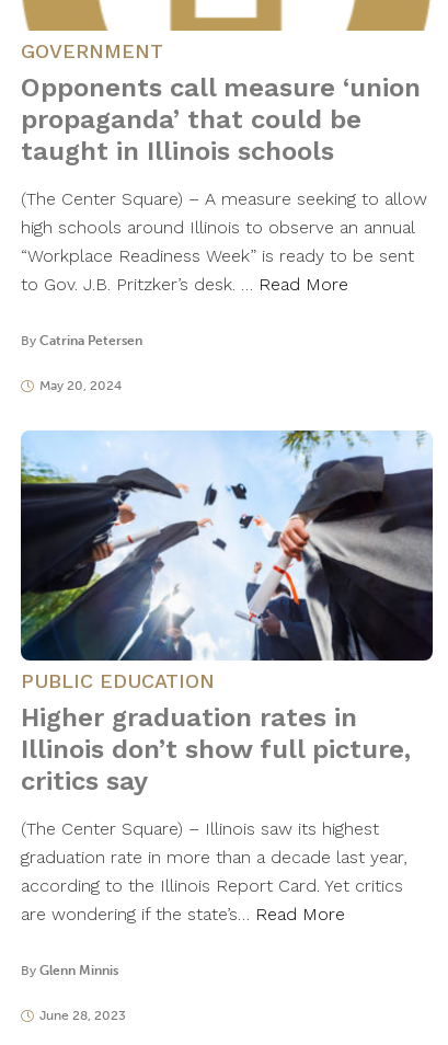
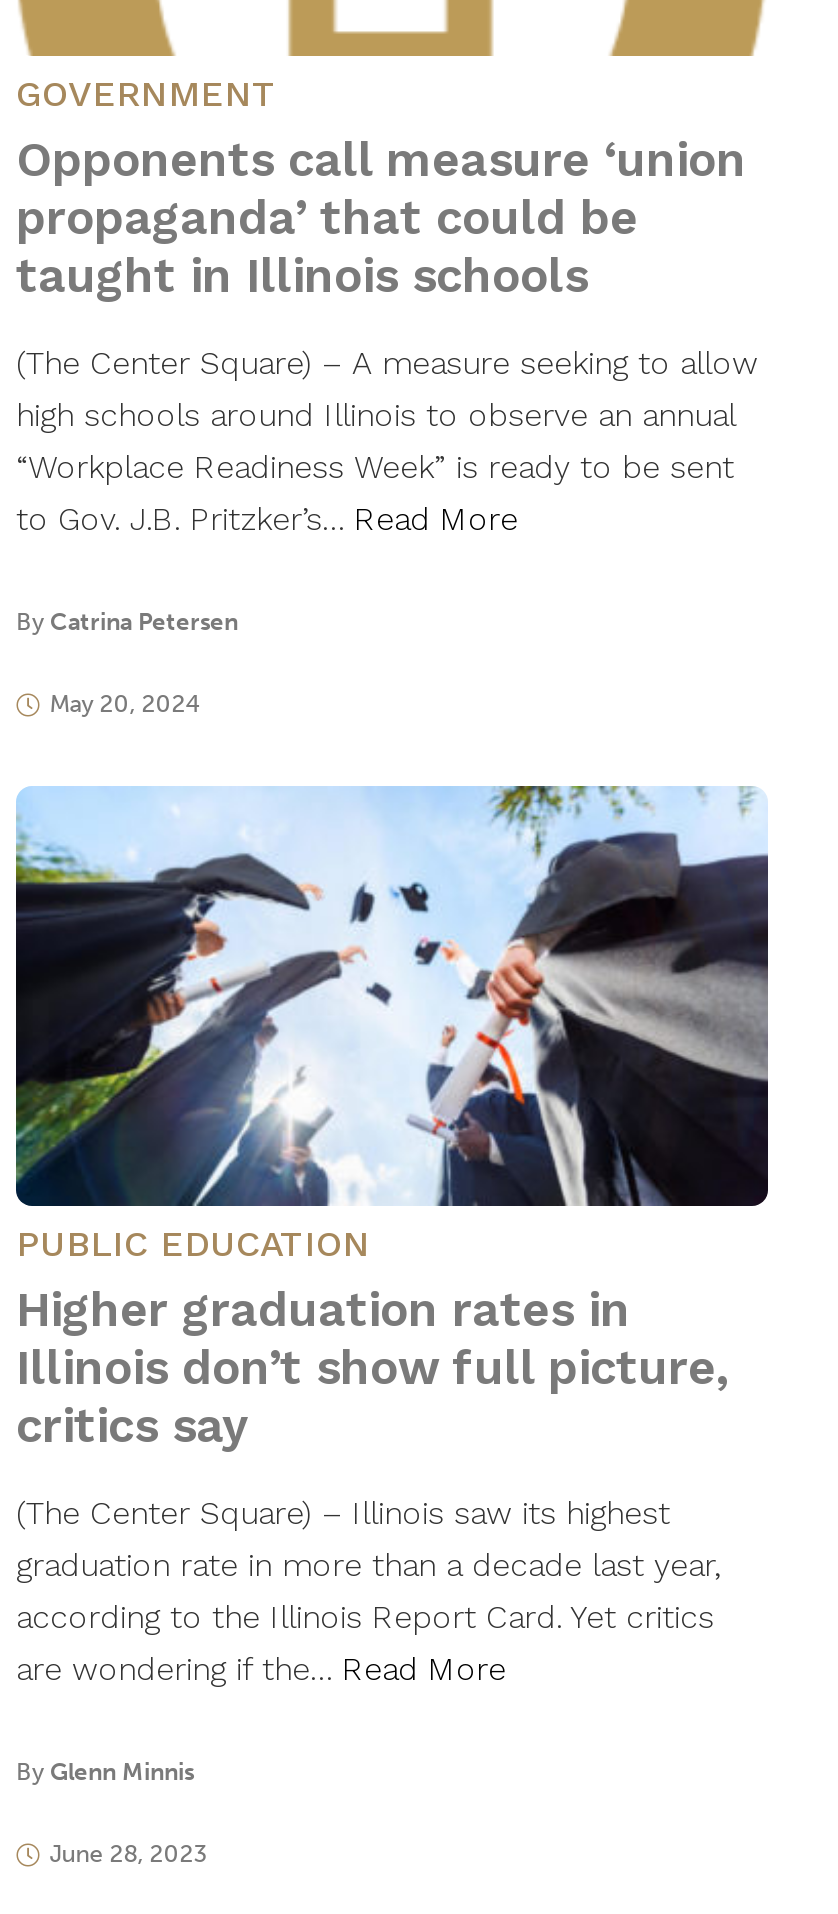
[21,274,348,295] to Gov. J.B. Pritzker’s desk. … Read More -> [16,500,518,538] to Gov. J.B. Pritzker’s… Read More
[21,904,345,925] are wondering if the state’s… Read More -> [16,1650,506,1688] are wondering if the… Read More

